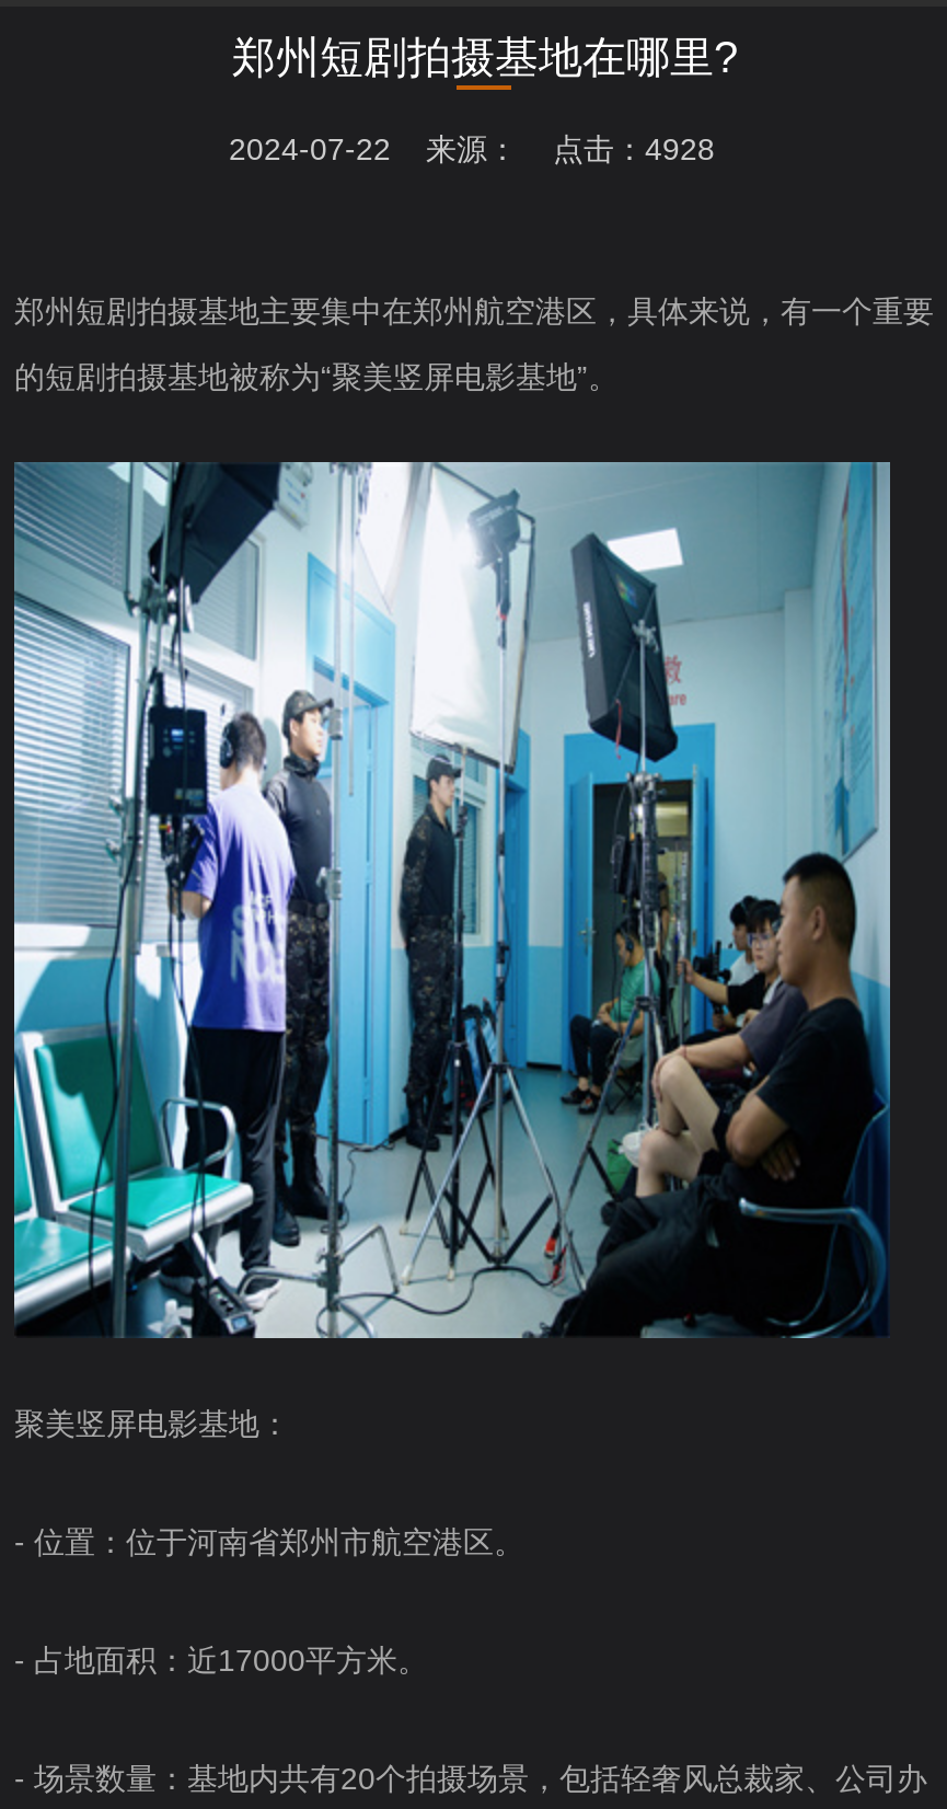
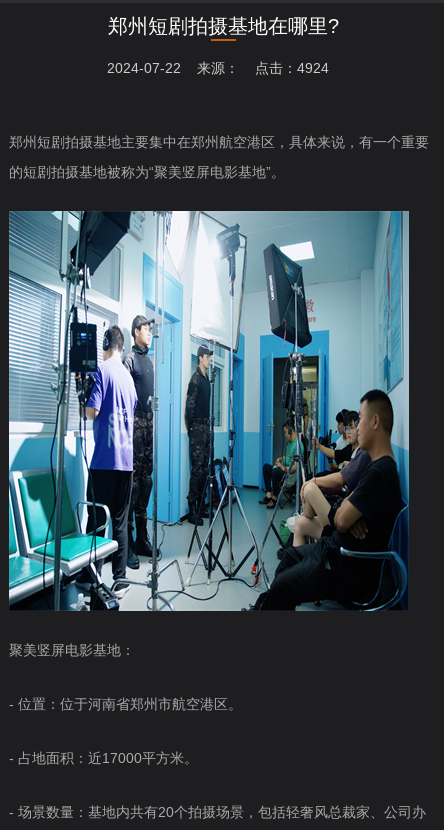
[229,131,741,166] 2024-07-22 来源： 点击：4928 -> [107,60,341,76] 2024-07-22 来源： 点击：4924

